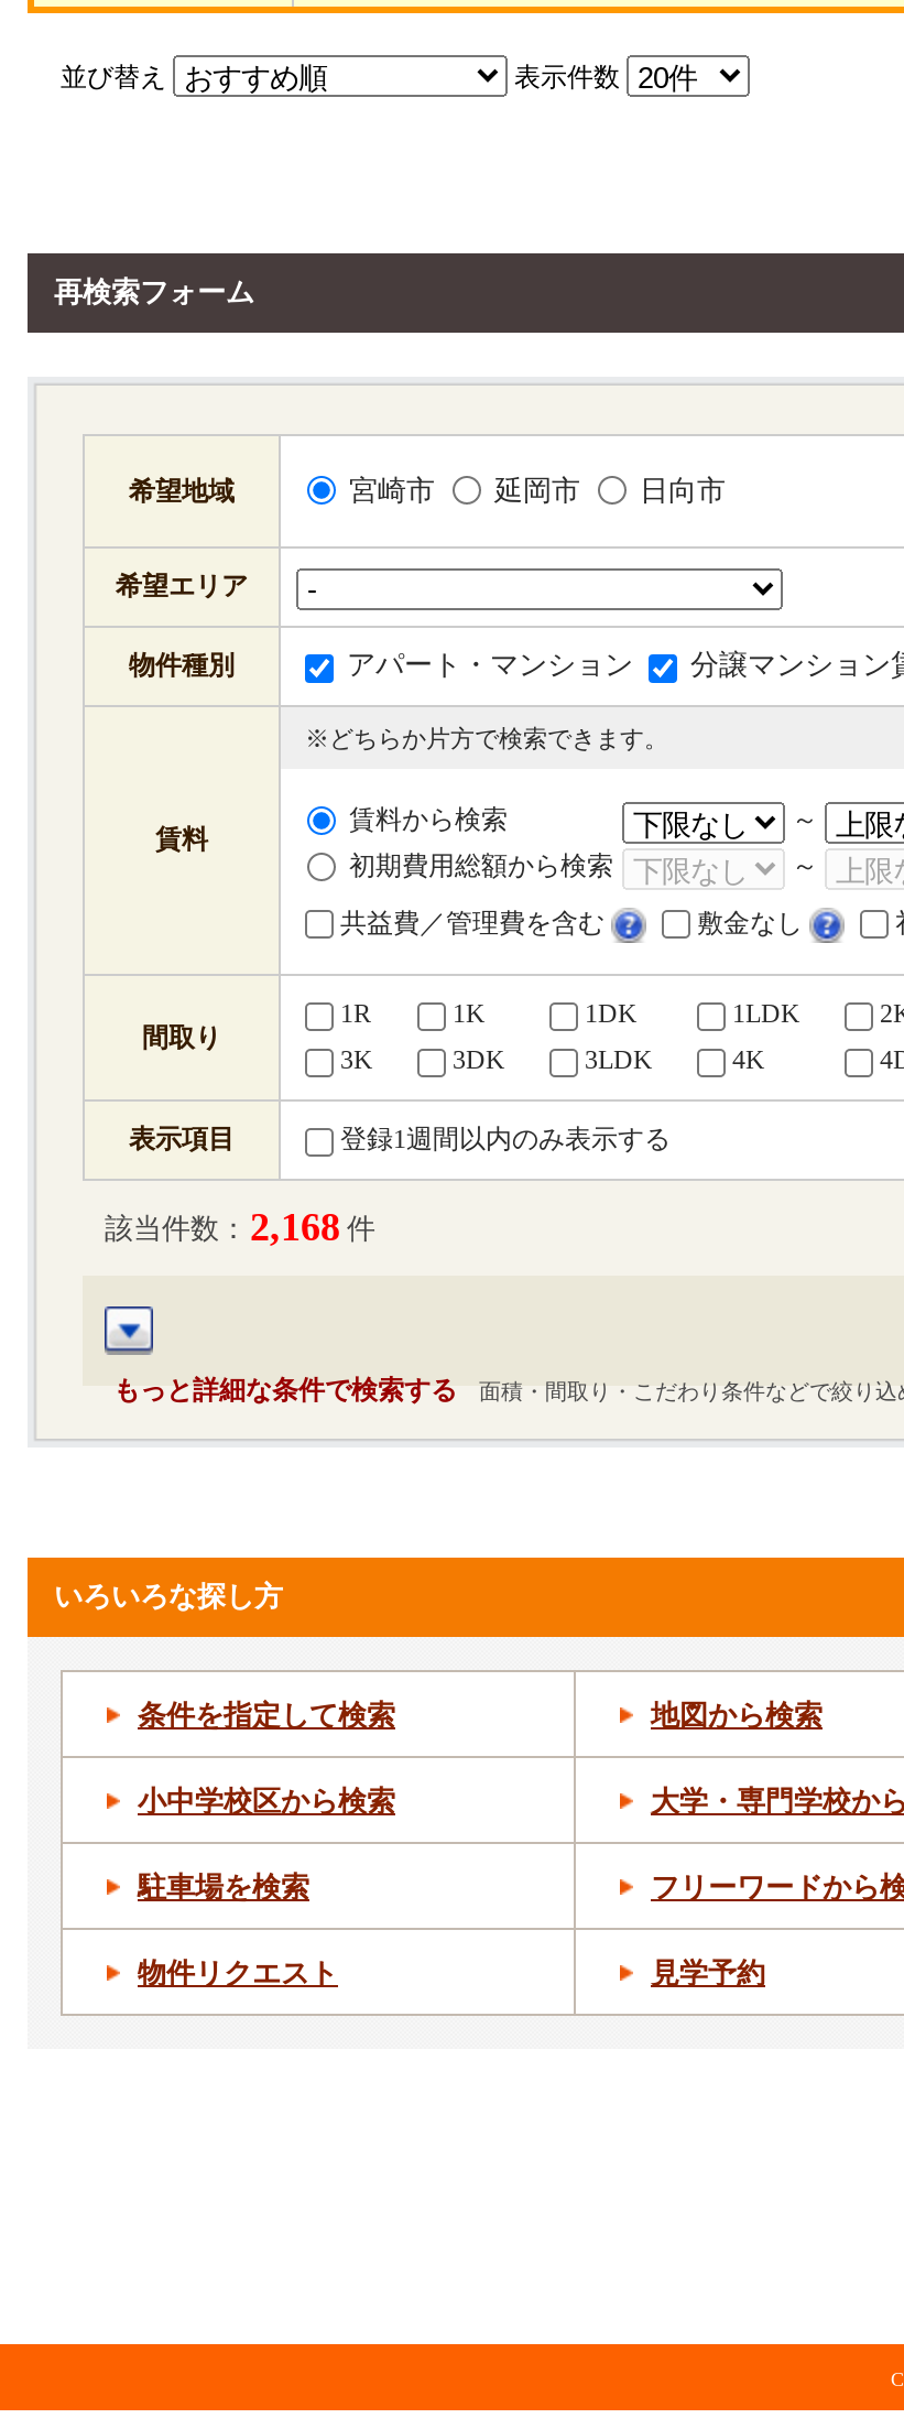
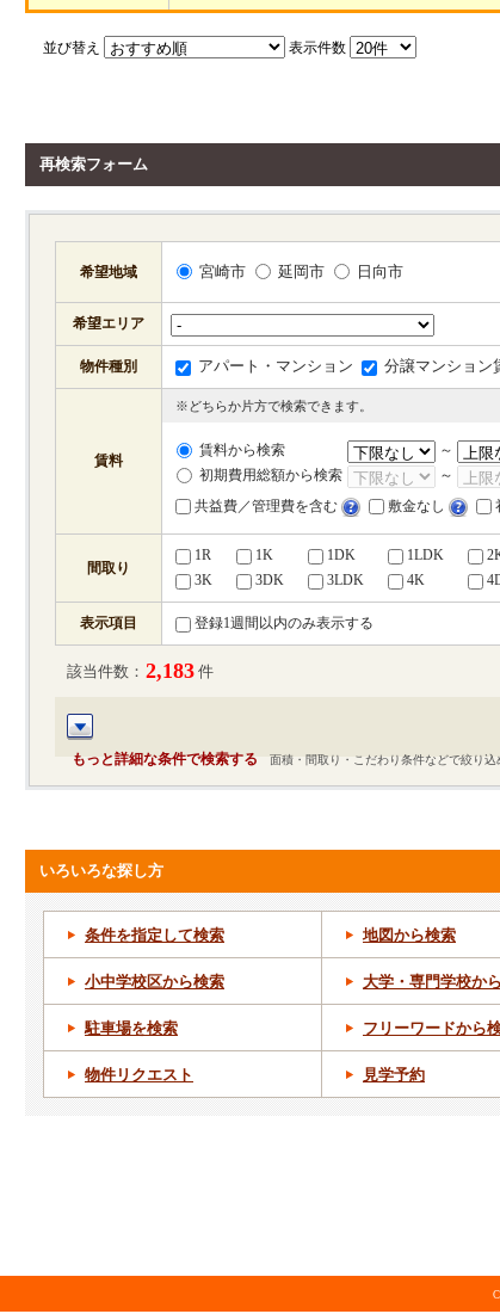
[105,1205,375,1249] 該当件数：2,168 件 -> [67,659,214,683] 該当件数：2,183 件

